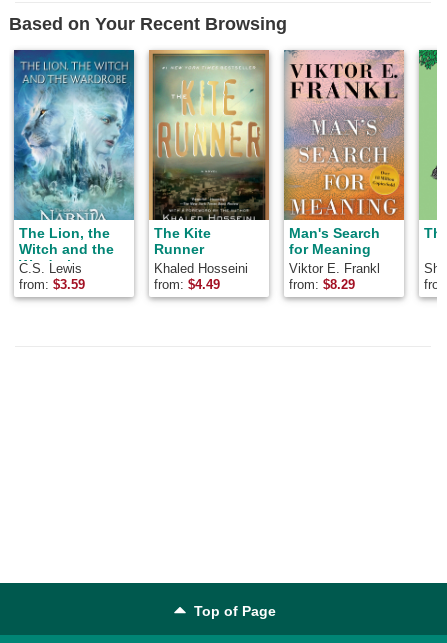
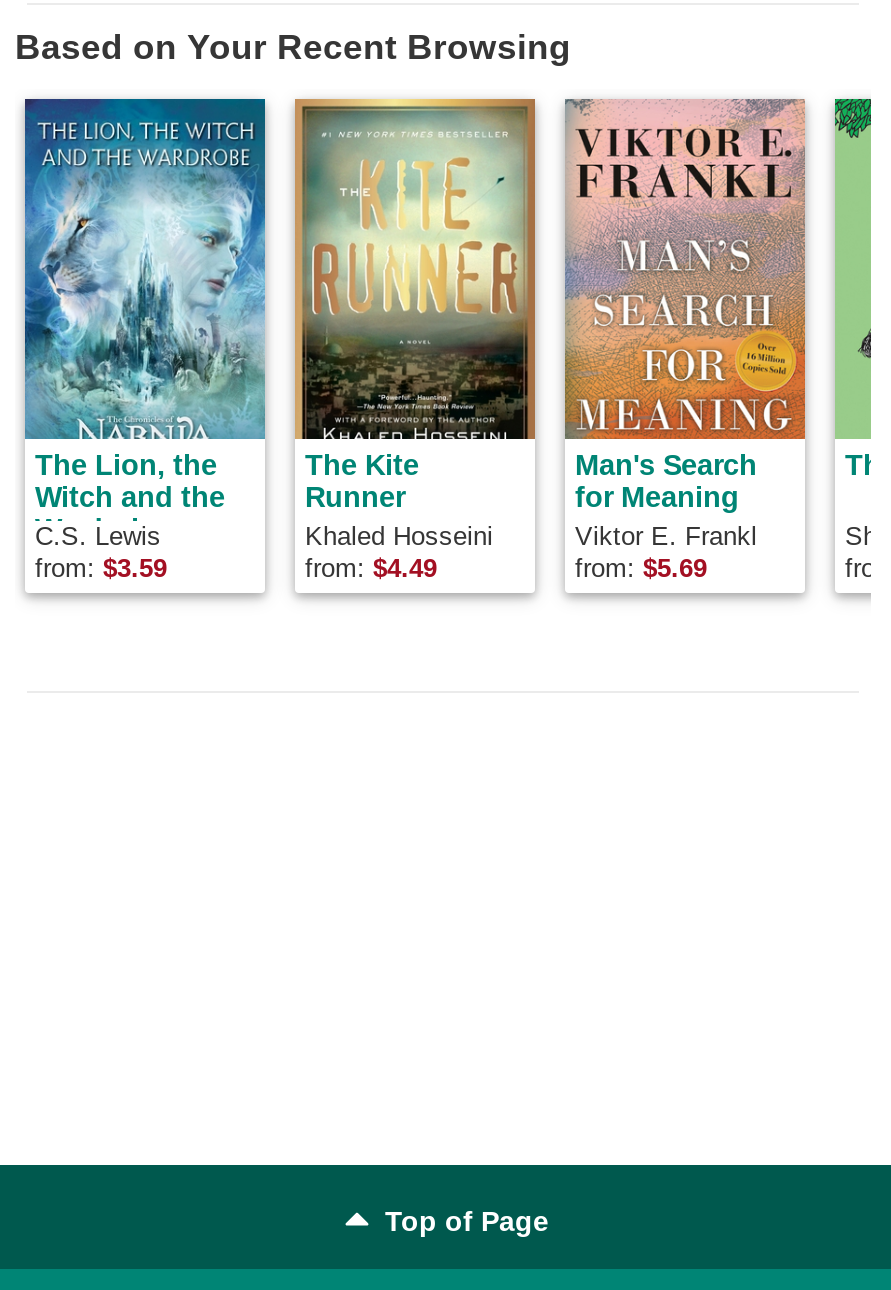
[289,277,355,292] from: $8.29 -> [575,554,707,584] from: $5.69

